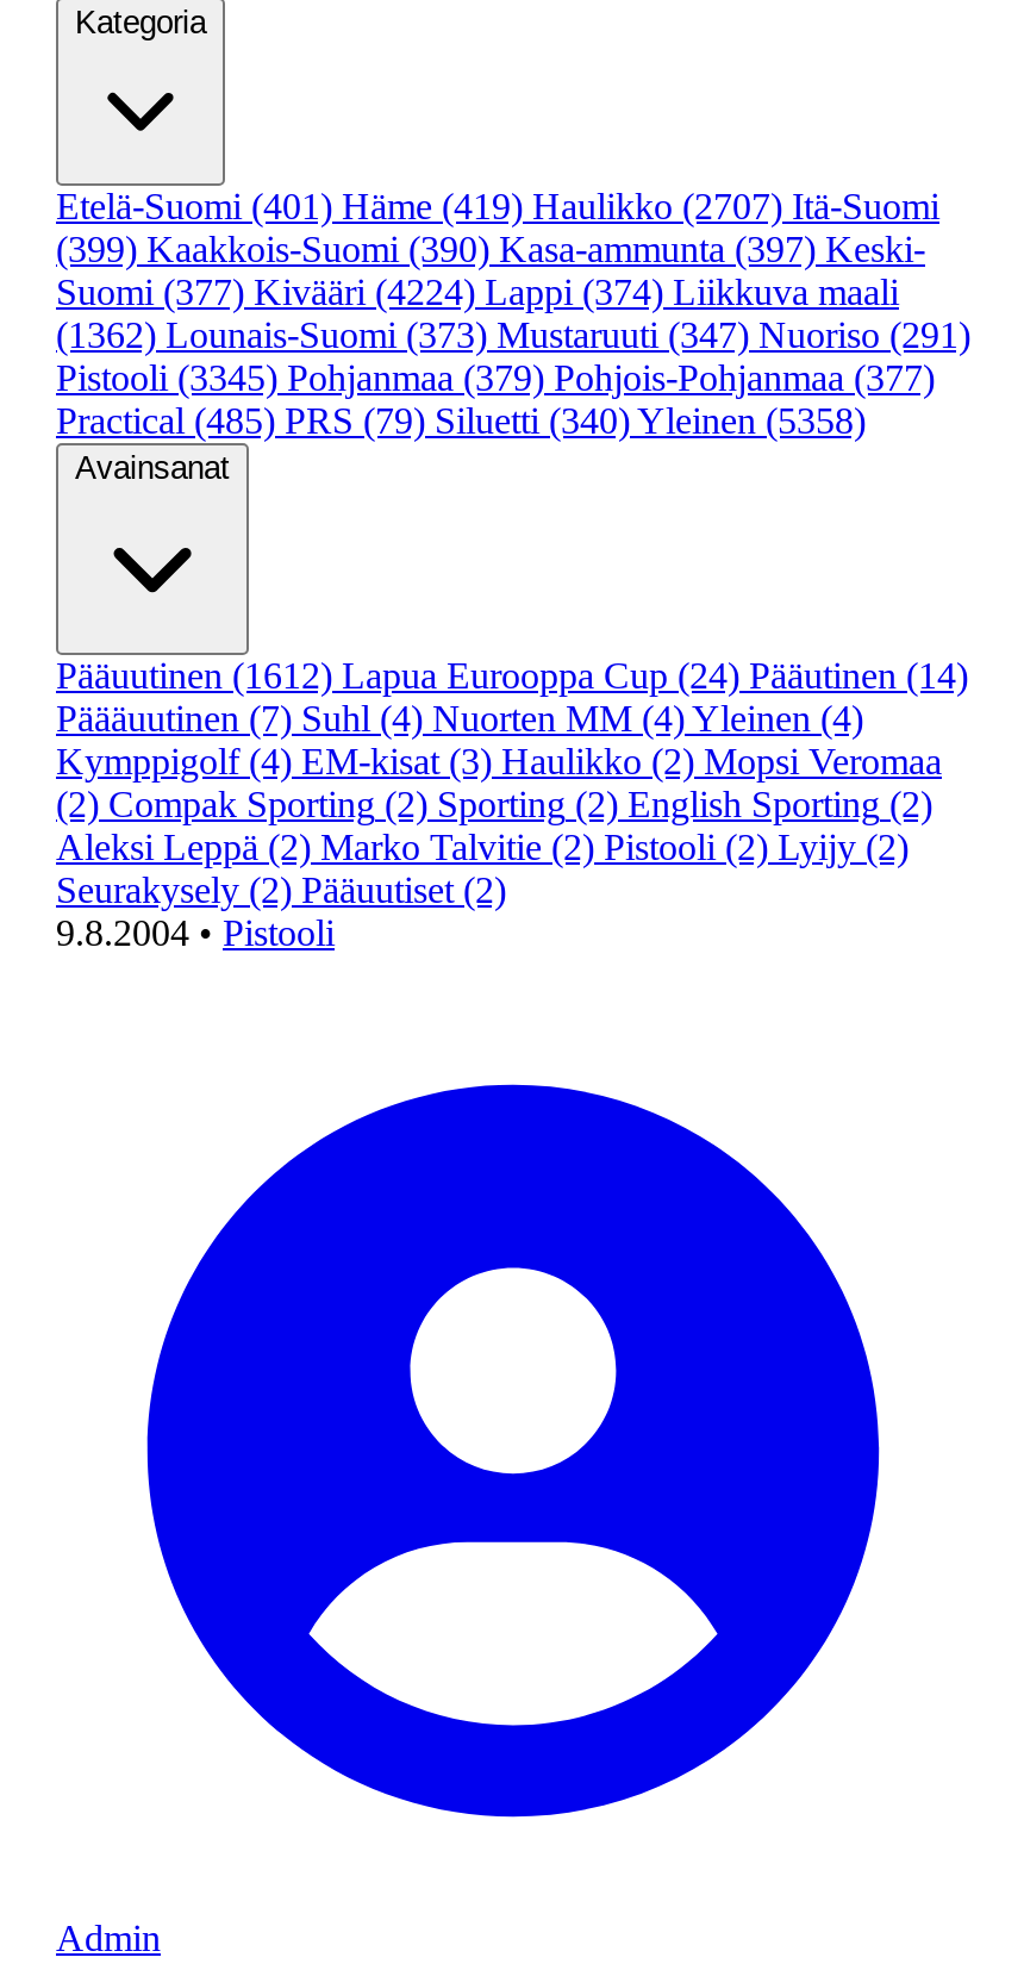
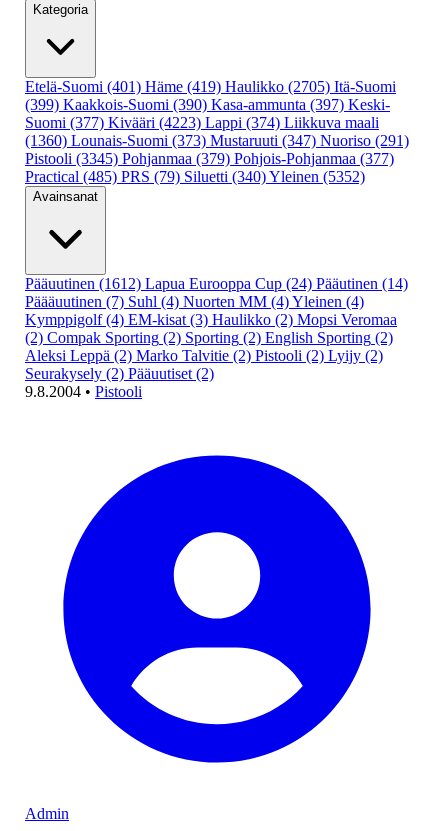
[56,186,939,226] Etelä-Suomi (401) Häme (419) Haulikko (2707) Itä-Suomi -> [25,78,396,95] Etelä-Suomi (401) Häme (419) Haulikko (2705) Itä-Suomi
[56,272,899,312] Suomi (377) Kivääri (4224) Lappi (374) Liikkuva maali -> [25,114,379,131] Suomi (377) Kivääri (4223) Lappi (374) Liikkuva maali
[56,314,970,355] (1362) Lounais-Suomi (373) Mustaruuti (347) Nuoriso (291) -> [25,132,409,149] (1360) Lounais-Suomi (373) Mustaruuti (347) Nuoriso (291)
[56,400,866,441] Practical (485) PRS (79) Siluetti (340) Yleinen (5358) -> [25,168,365,185] Practical (485) PRS (79) Siluetti (340) Yleinen (5352)

